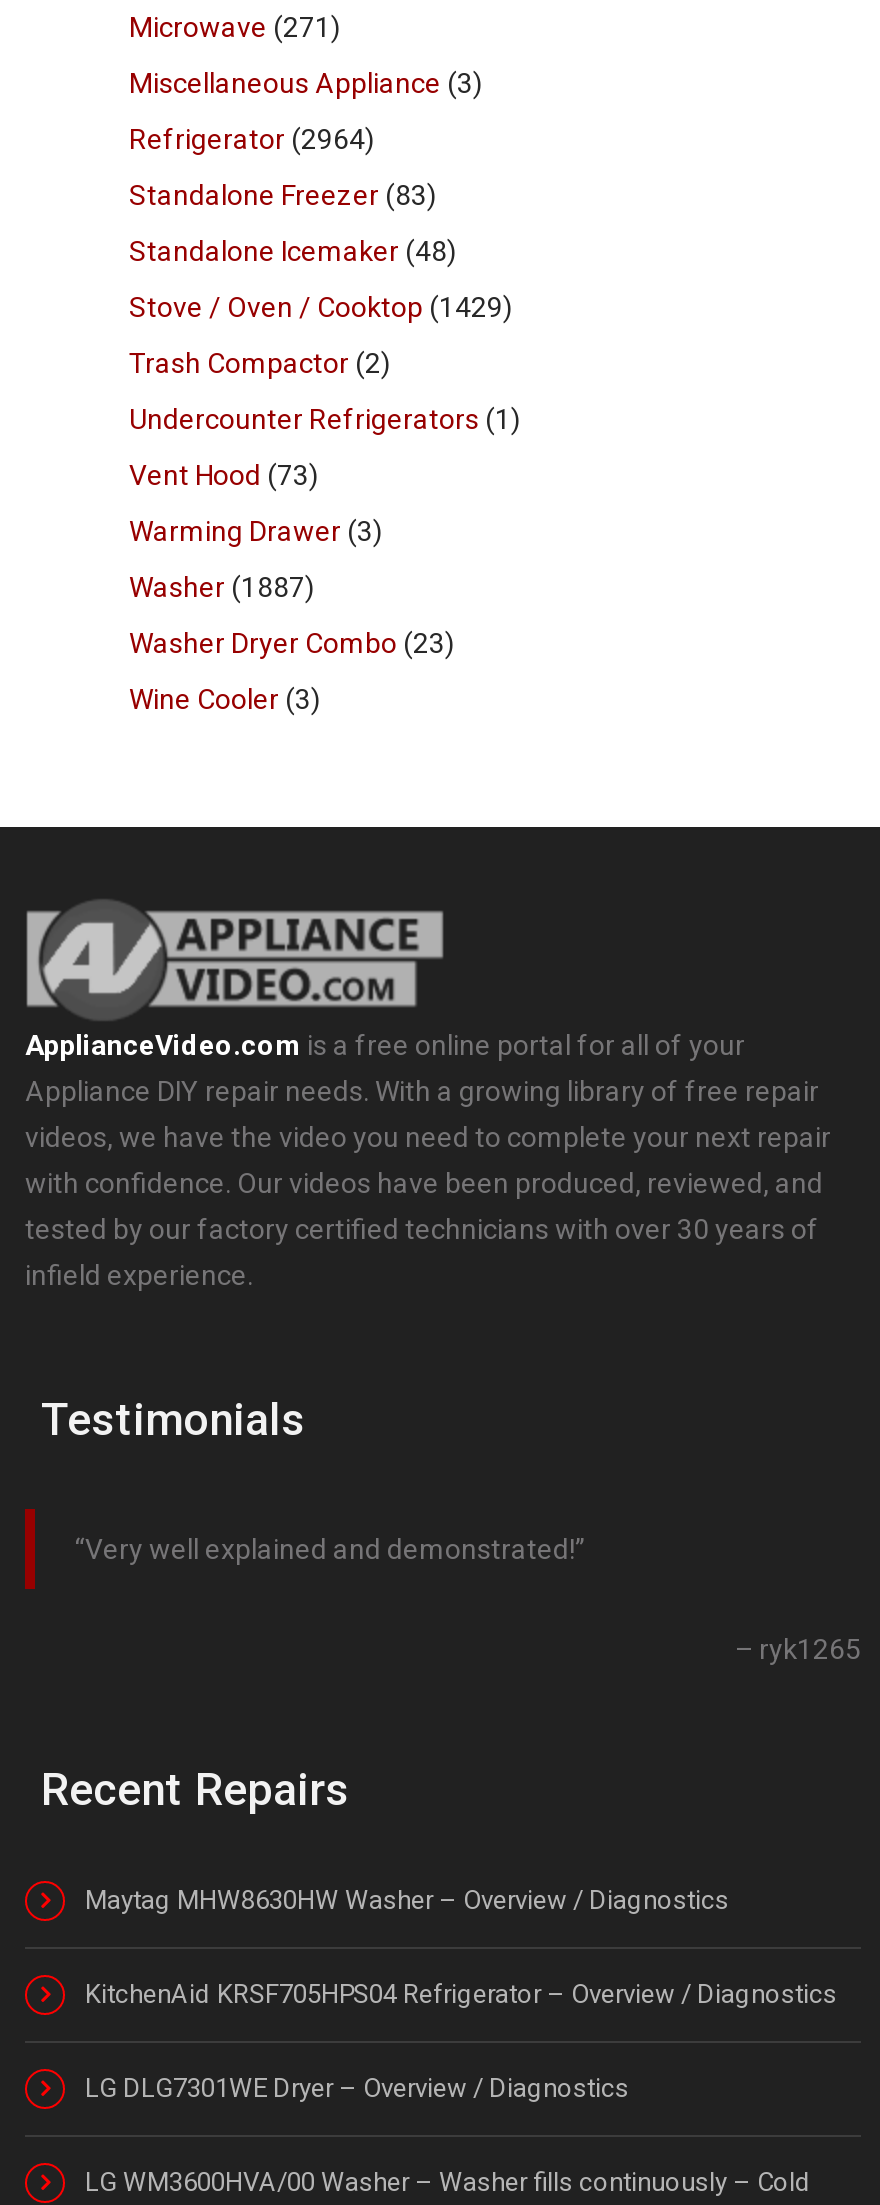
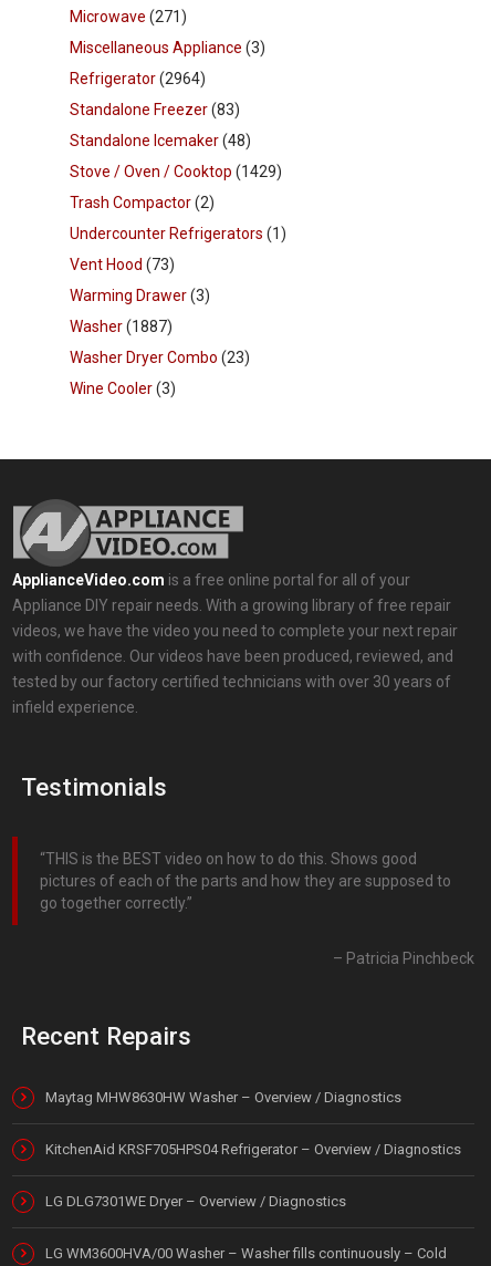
[85,1533,575,1565] Very well explained and demonstrated! -> [40,850,451,912] THIS is the BEST video on how to do this. Shows good | pictures of each of the parts and how they are supposed to | go together correctly.
[759,1633,861,1665] ryk1265 -> [346,949,474,967] Patricia Pinchbeck

